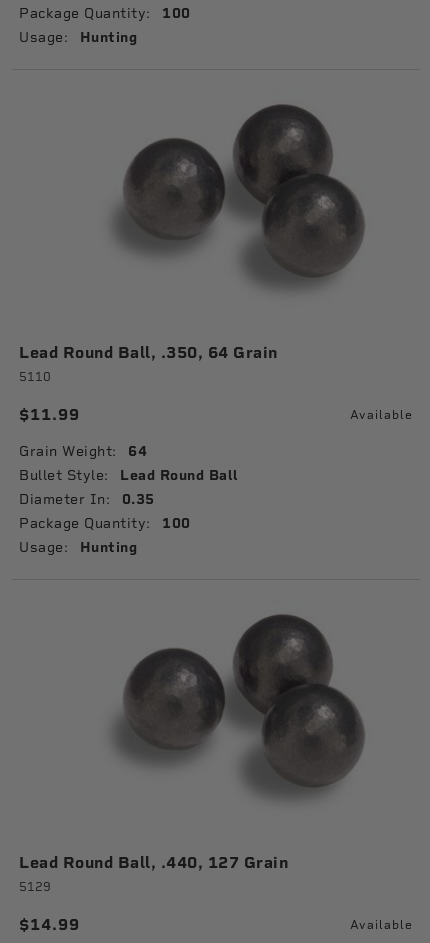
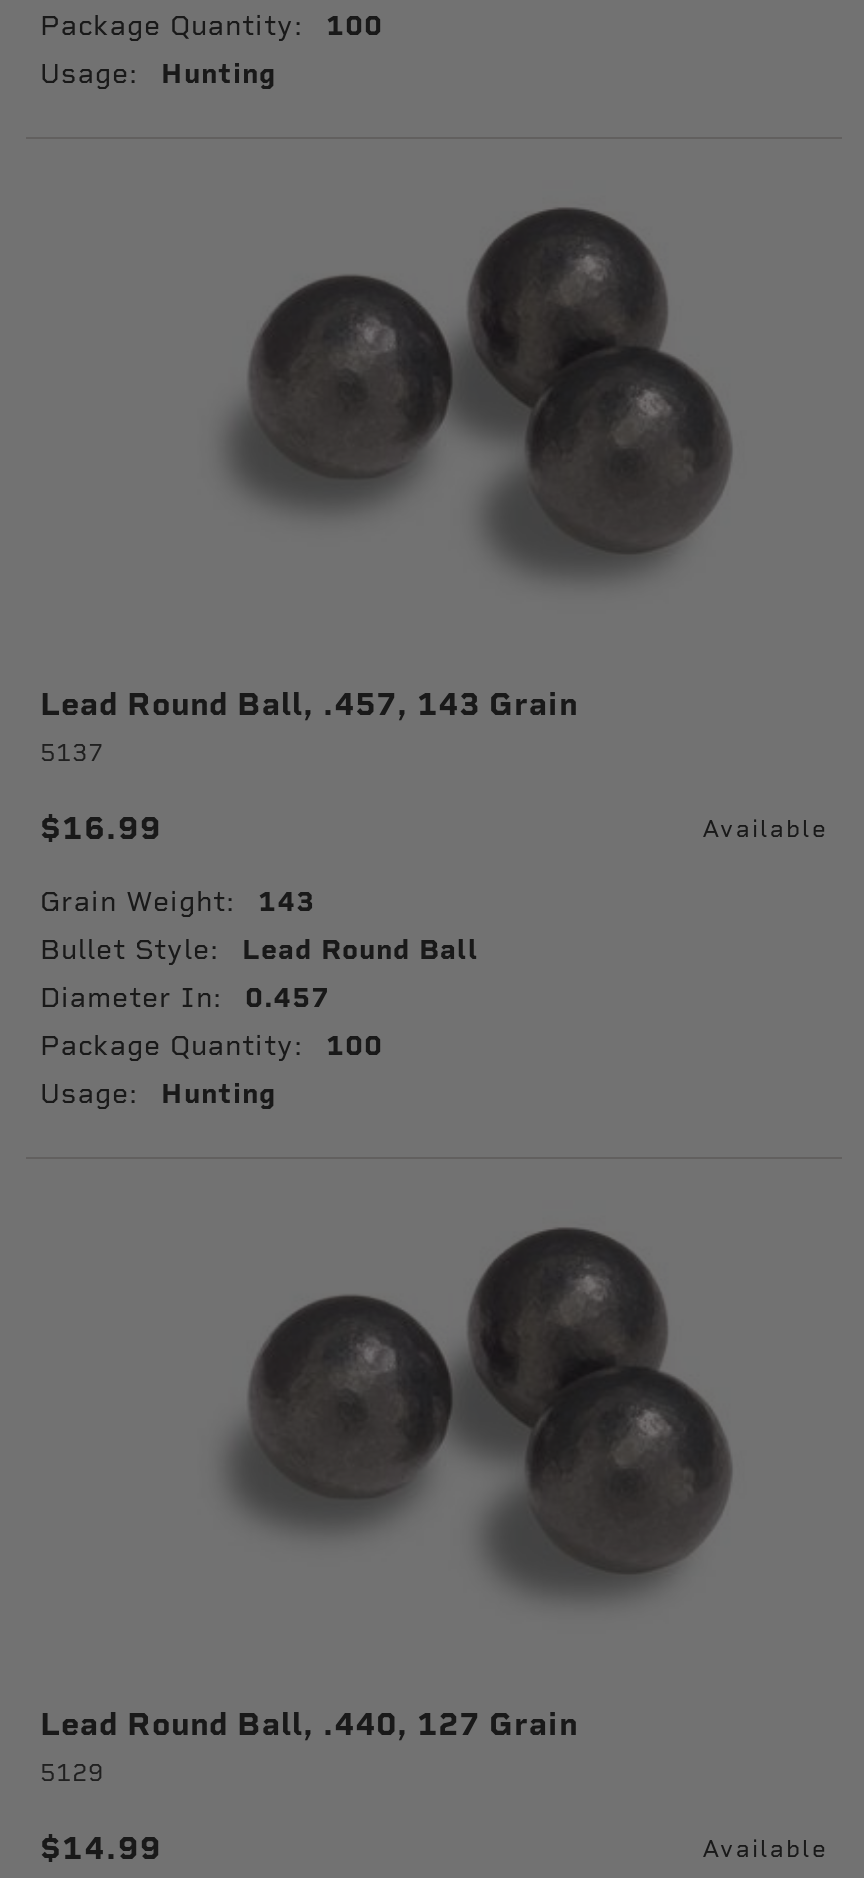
[19,343,277,362] Lead Round Ball, .350, 64 Grain -> [40,685,578,723] Lead Round Ball, .457, 143 Grain
[19,370,51,384] 5110 -> [40,739,104,767] 5137
[19,405,80,424] $11.99 -> [40,809,162,847] $16.99
[19,443,147,460] Grain Weight: 64 -> [40,885,315,919] Grain Weight: 143
[19,491,154,508] Diameter In: 0.35 -> [40,981,330,1015] Diameter In: 0.457

